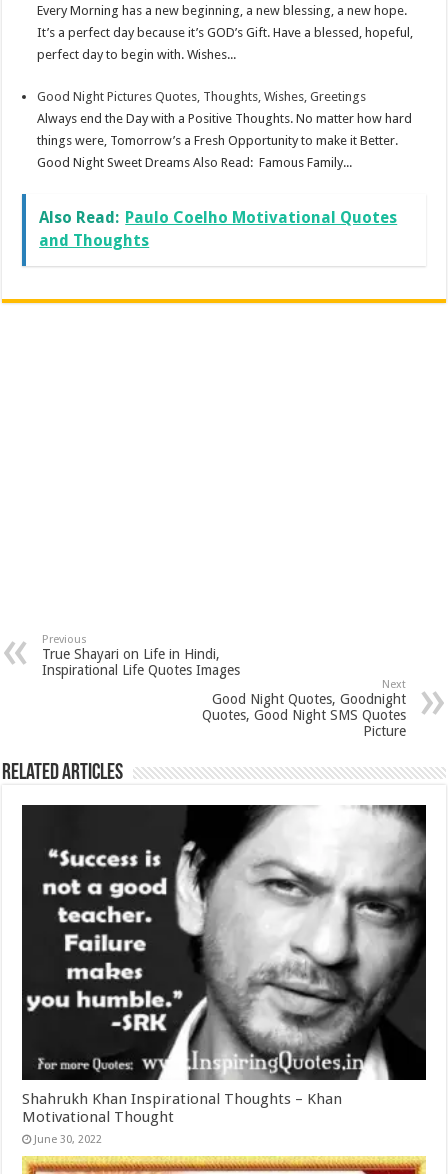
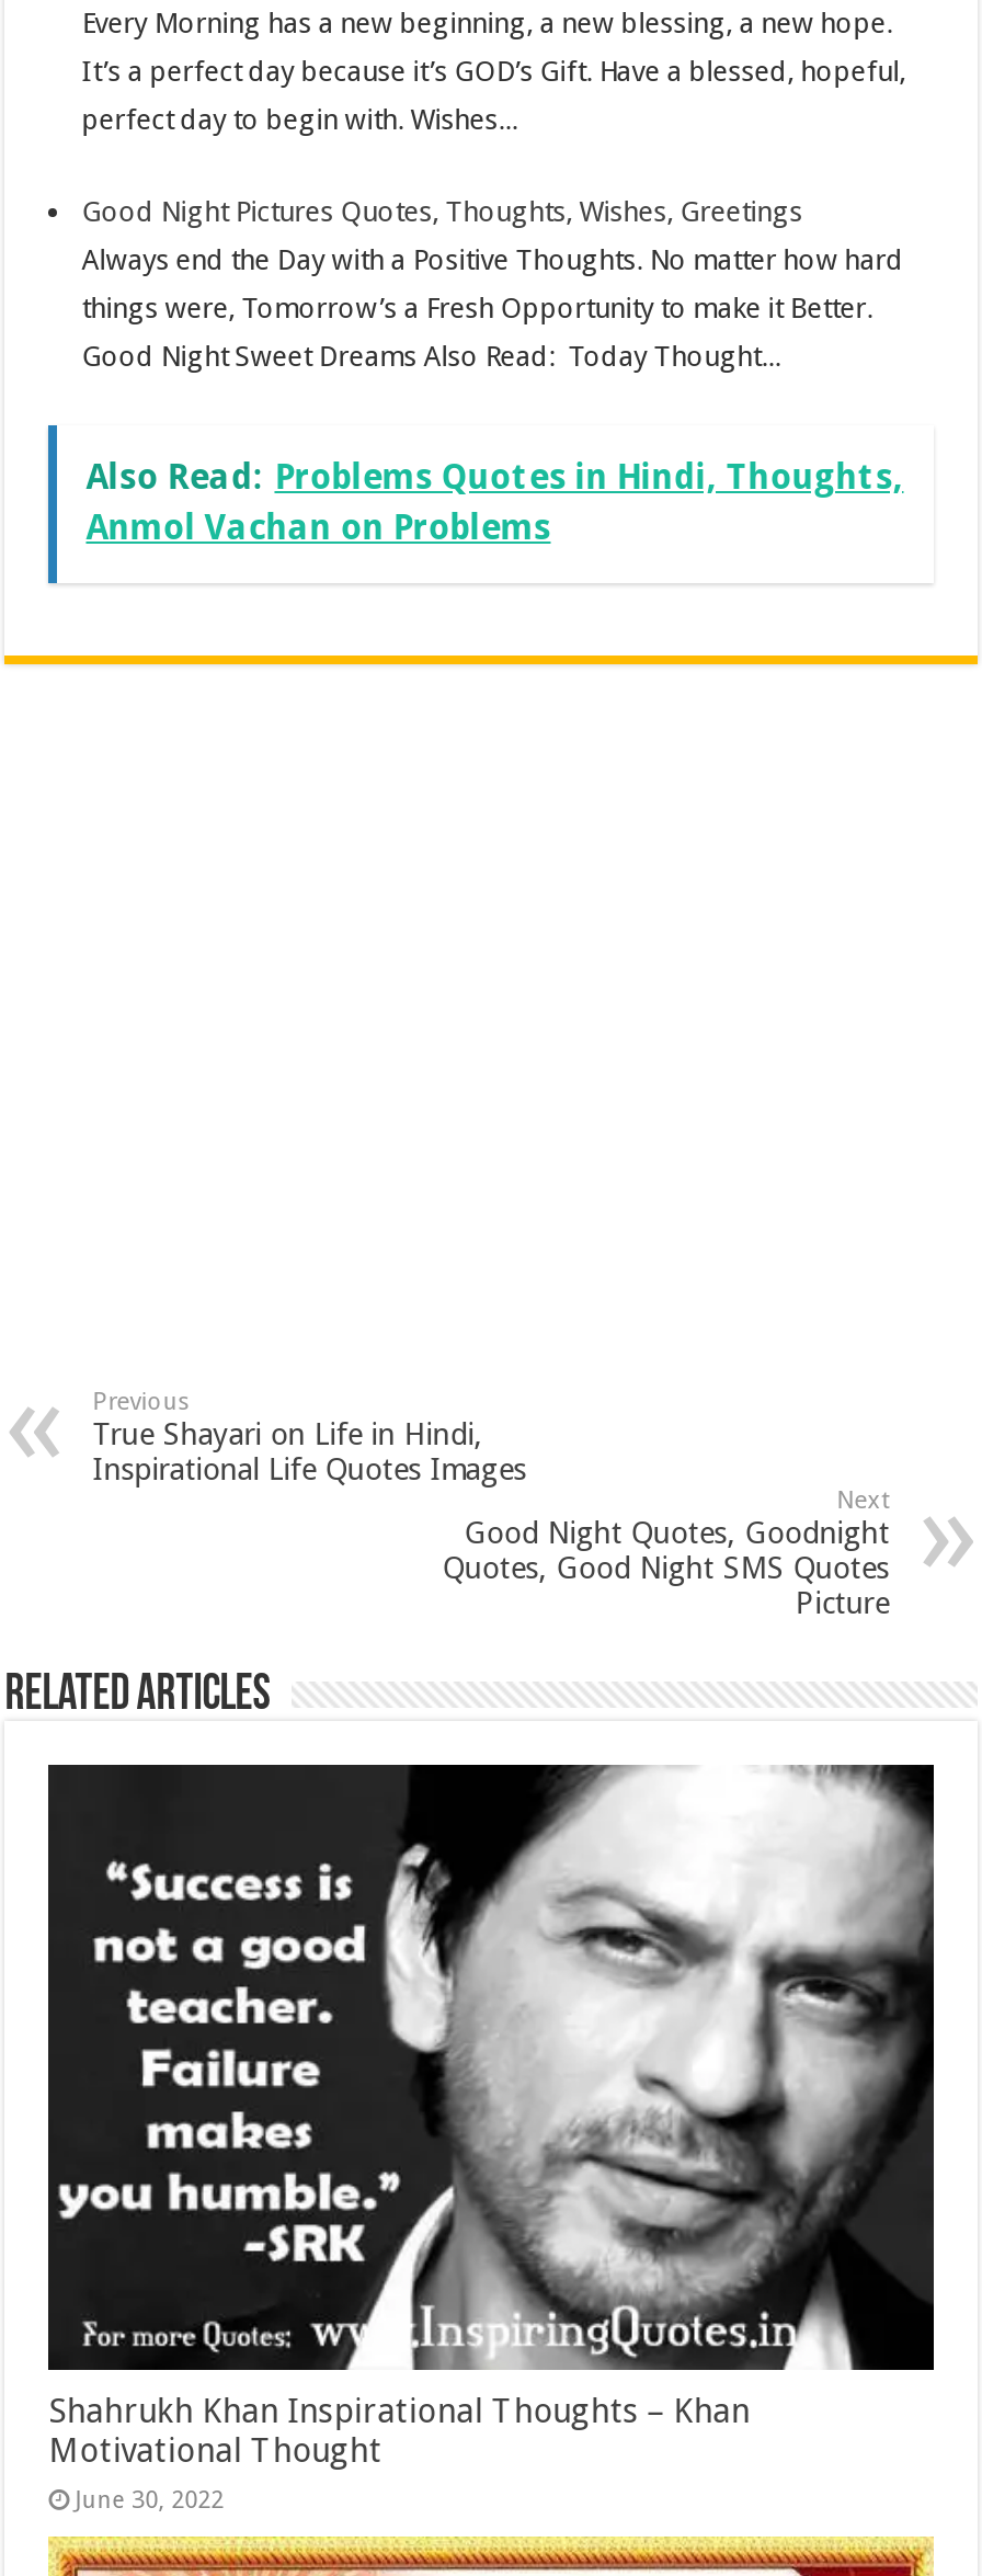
[37,155,352,170] Good Night Sweet Dreams Also Read: Famous Family... -> [82,341,781,374] Good Night Sweet Dreams Also Read: Today Thought...
[39,208,397,250] Also Read: Paulo Coelho Motivational Quotes | and Thoughts -> [86,457,904,549] Also Read: Problems Quotes in Hindi, Thoughts, | Anmol Vachan on Problems

